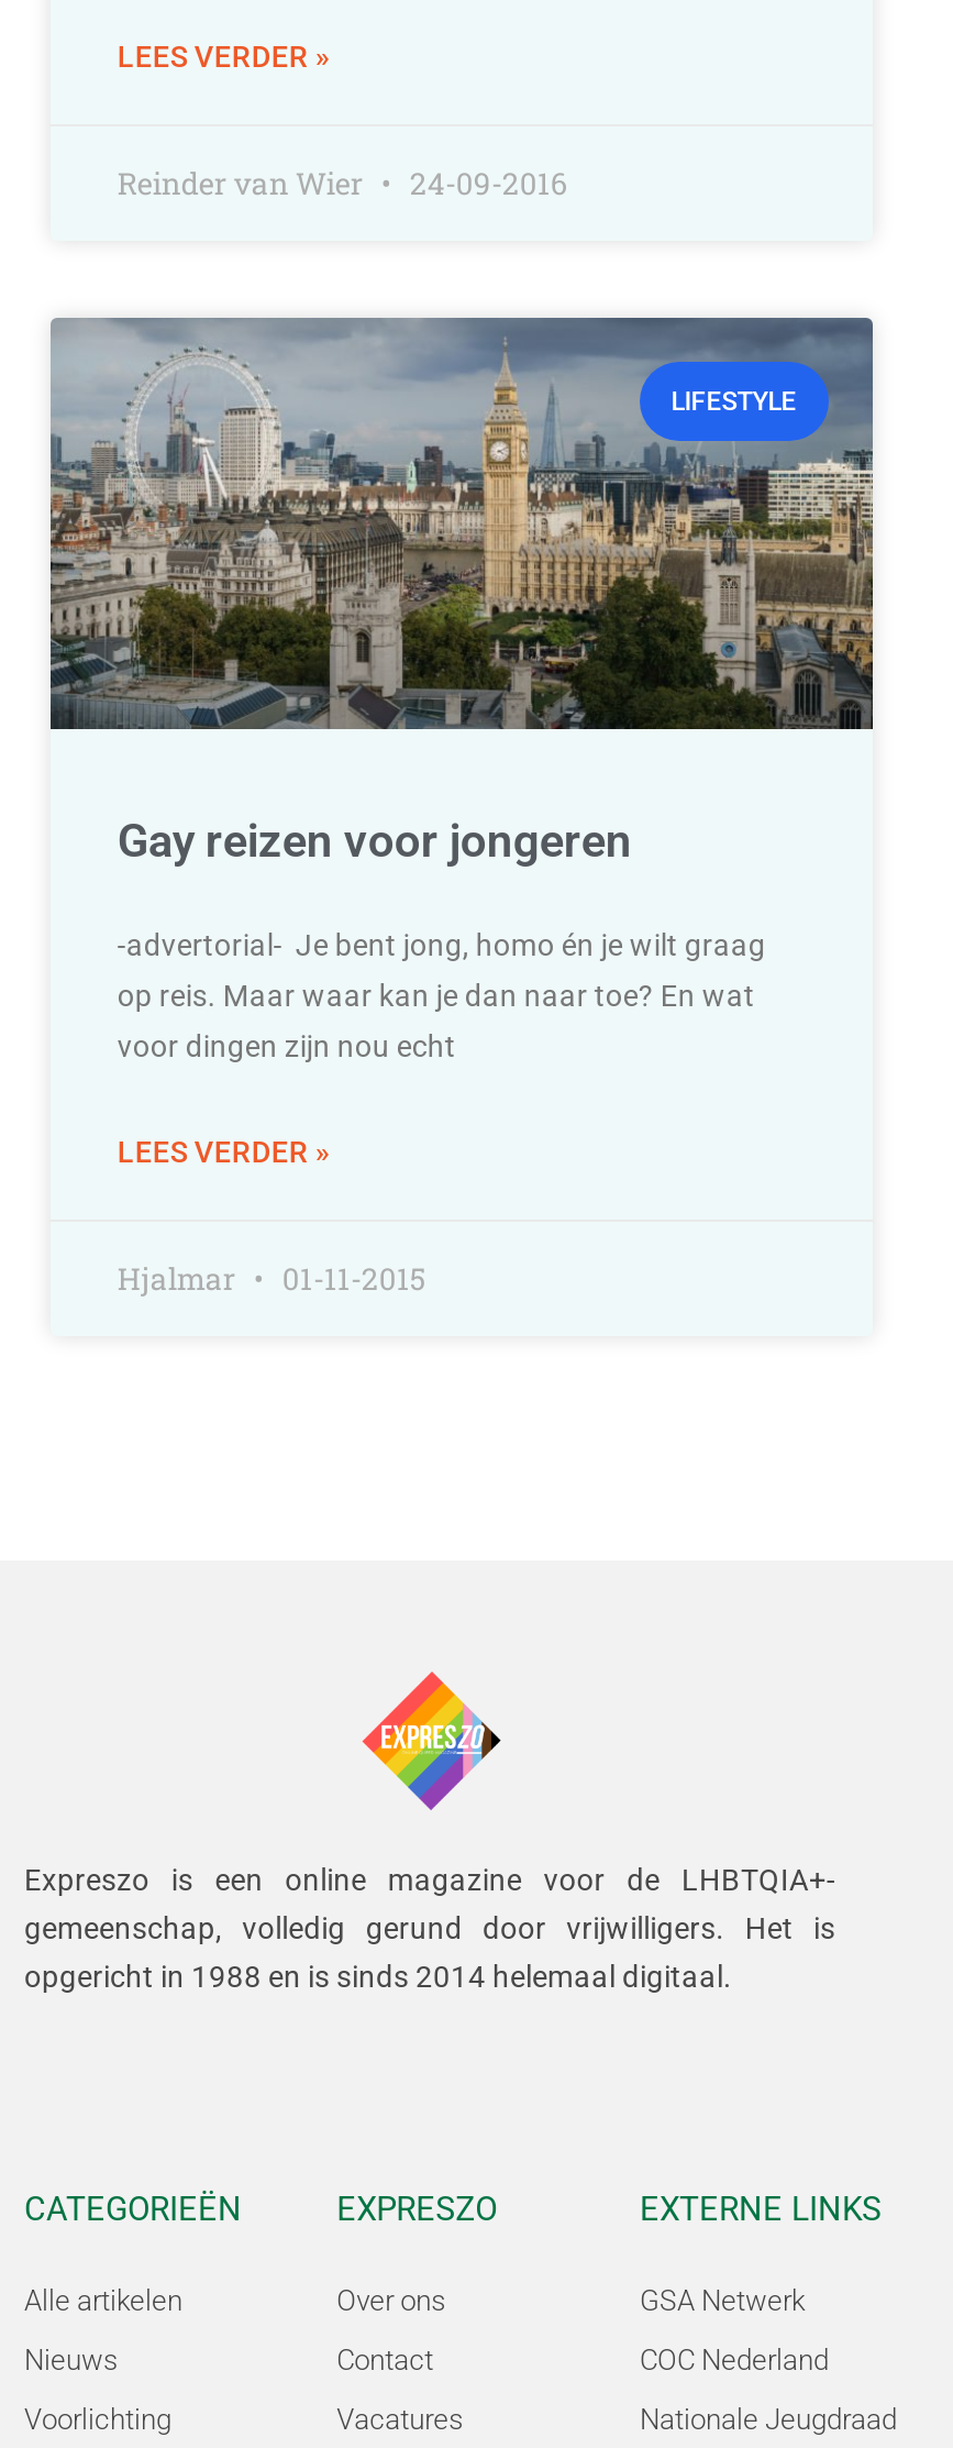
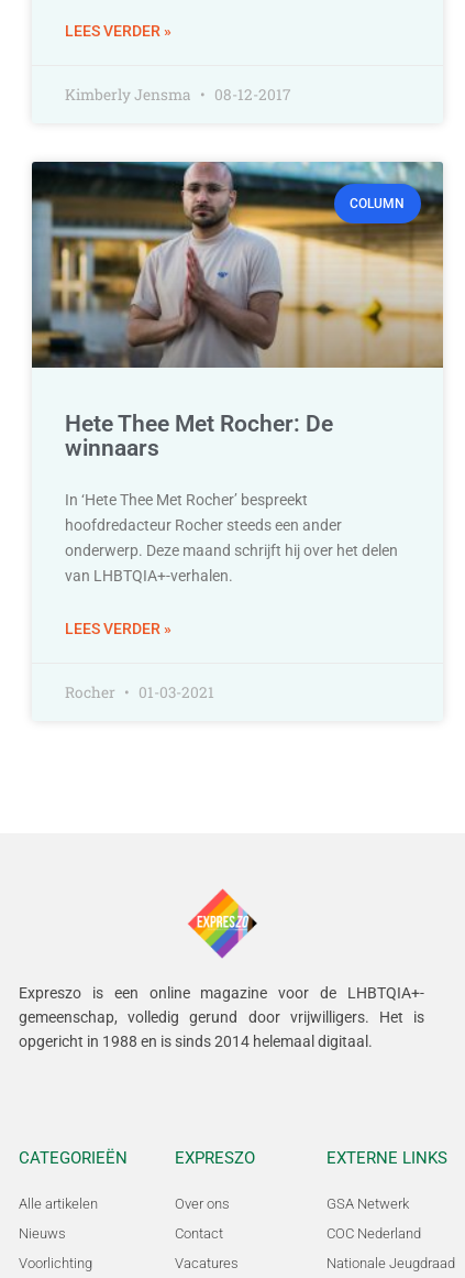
[117,164,568,203] Reinder van Wier | 24-09-2016 -> [65,85,292,105] Kimberly Jensma | 08-12-2017
[48,316,875,731] [image] | LIFESTYLE -> [31,162,444,369] [image] | COLUMN
[117,814,632,867] Gay reizen voor jongeren -> [65,410,334,461] Hete Thee Met Rocher: De | winnaars
[117,926,766,1063] -advertorial- Je bent jong, homo én je wilt graag | op reis. Maar waar kan je dan naar toe? En wat | voor dingen zijn nou echt -> [65,491,398,584] In ‘Hete Thee Met Rocher’ bespreekt | hoofdredacteur Rocher steeds een ander | onderwerp. Deze maand schrijft hij over het delen | van LHBTQIA+-verhalen.
[117,1258,425,1298] Hjalmar | 01-11-2015 -> [65,682,215,702] Rocher | 01-03-2021

